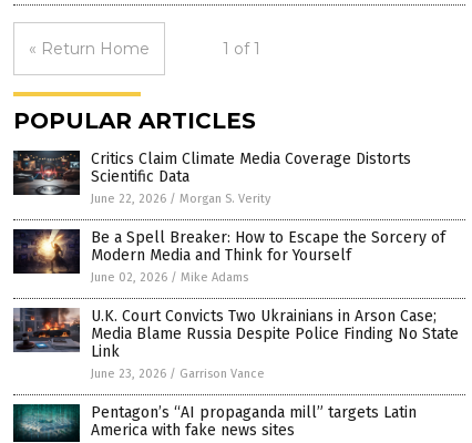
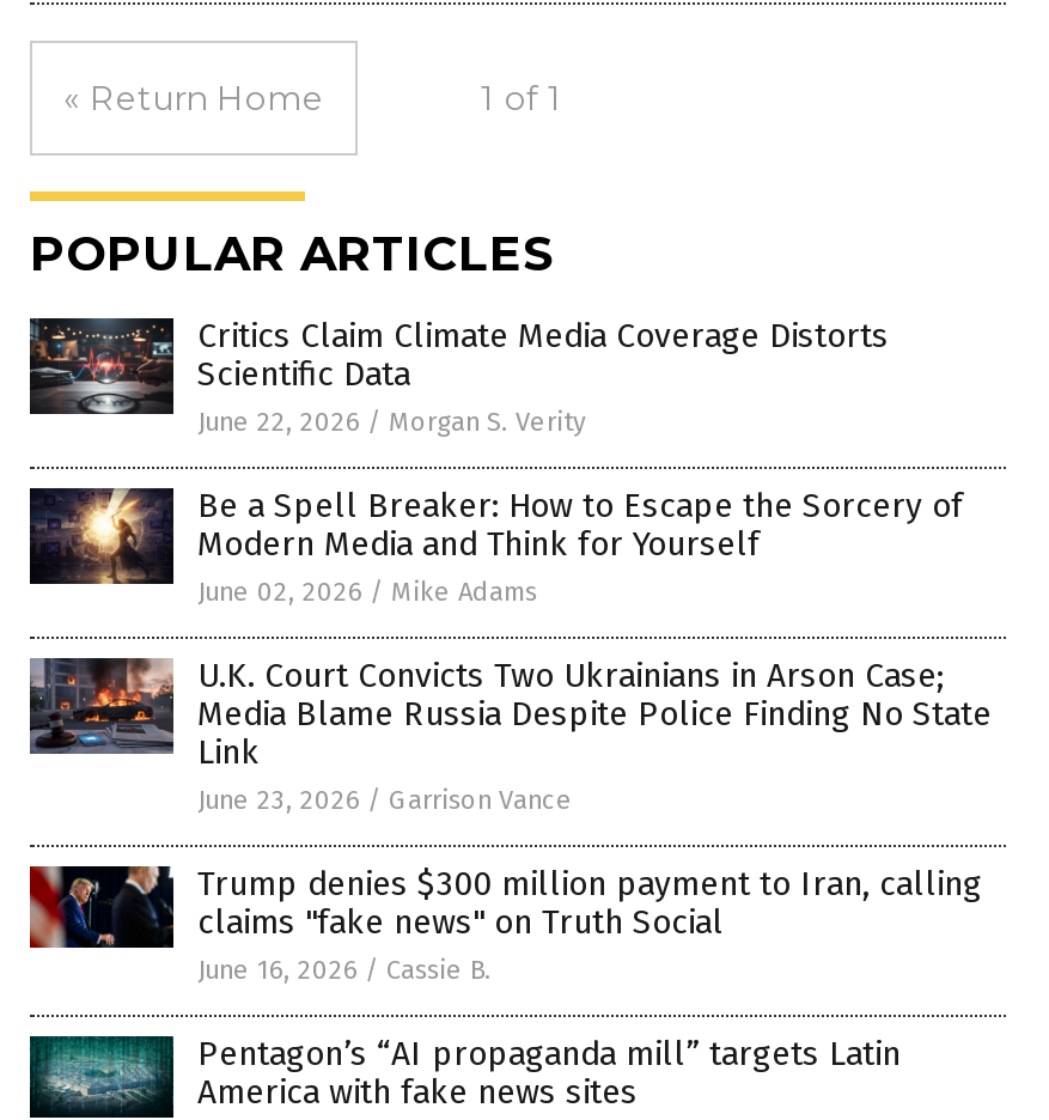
none -> [28,864,982,986] [image] | Trump denies $300 million payment to Iran, calling | claims "fake news" on Truth Social | June 16, 2026 / Cassie B.

